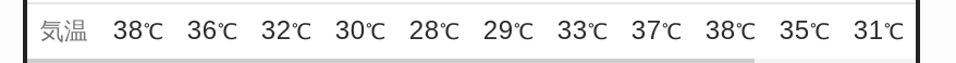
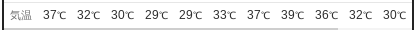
[113,15,237,45] 38℃ | 36℃ -> [43,8,66,22] 37℃
[409,15,459,45] 28℃ -> [145,8,168,22] 29℃
[705,15,904,45] 38℃ | 35℃ | 31℃ -> [281,8,406,22] 39℃ | 36℃ | 32℃ | 30℃

